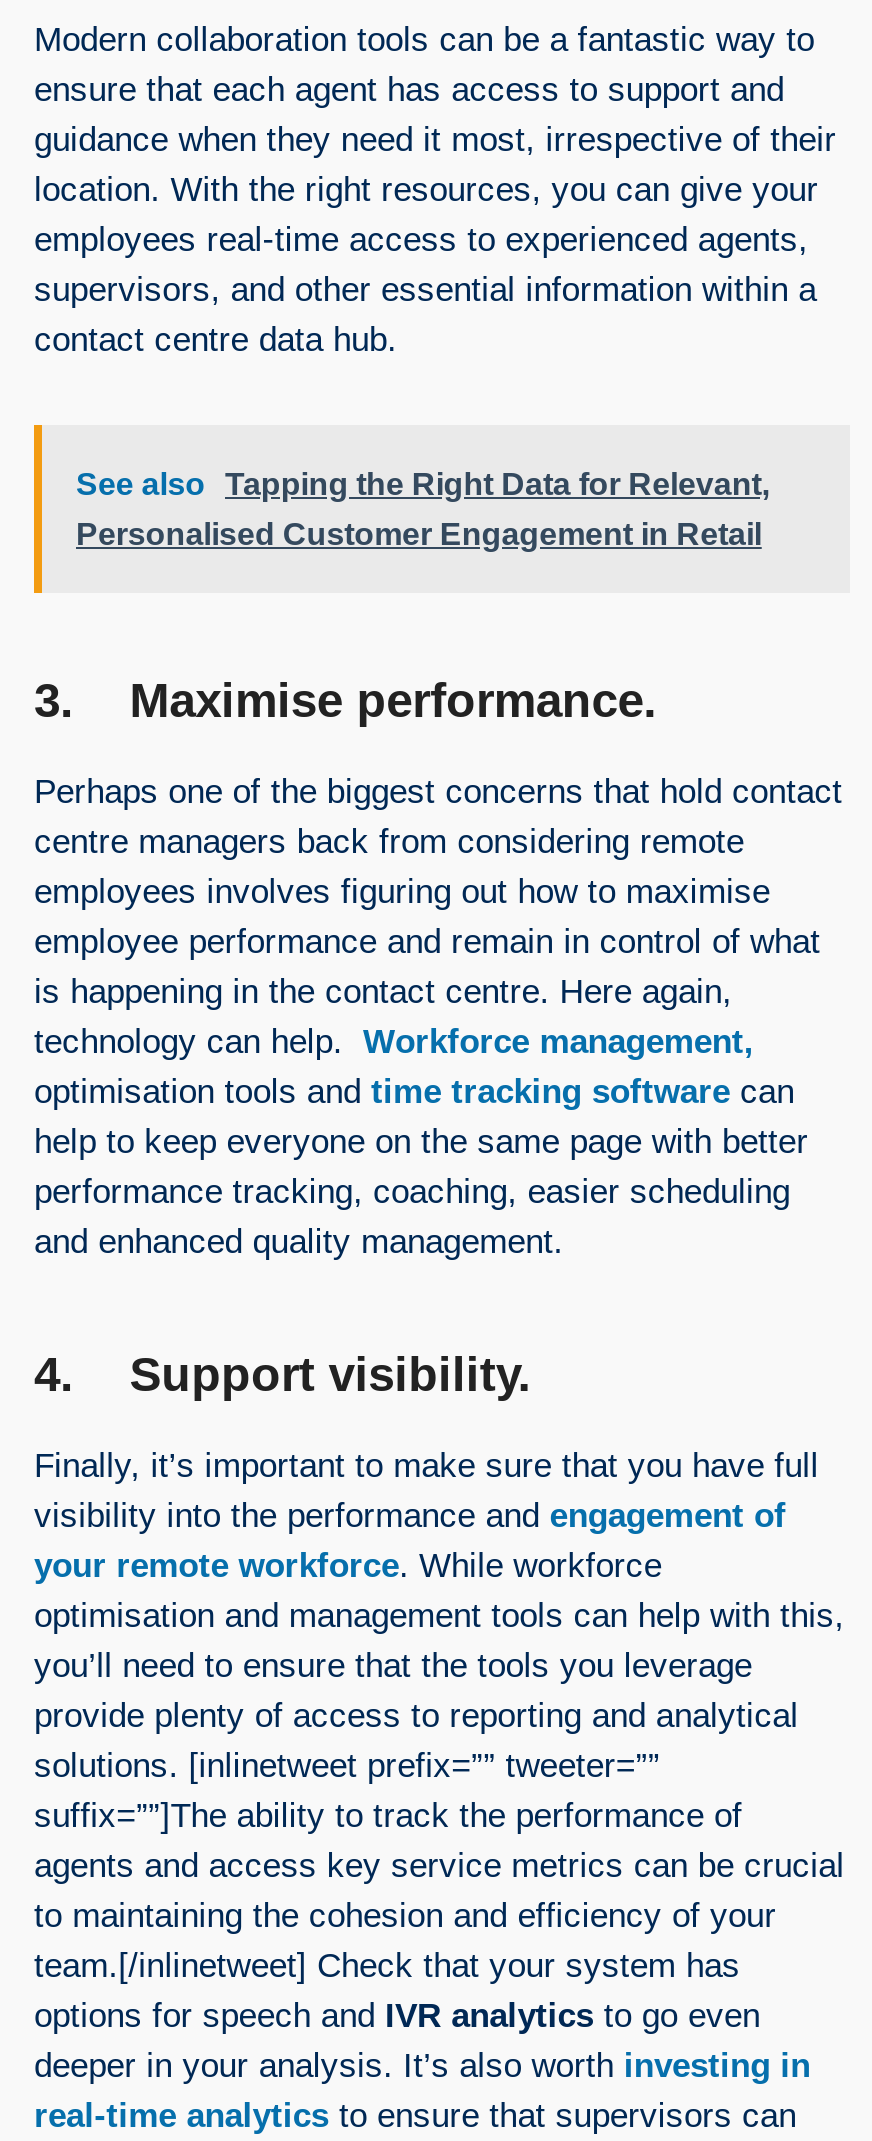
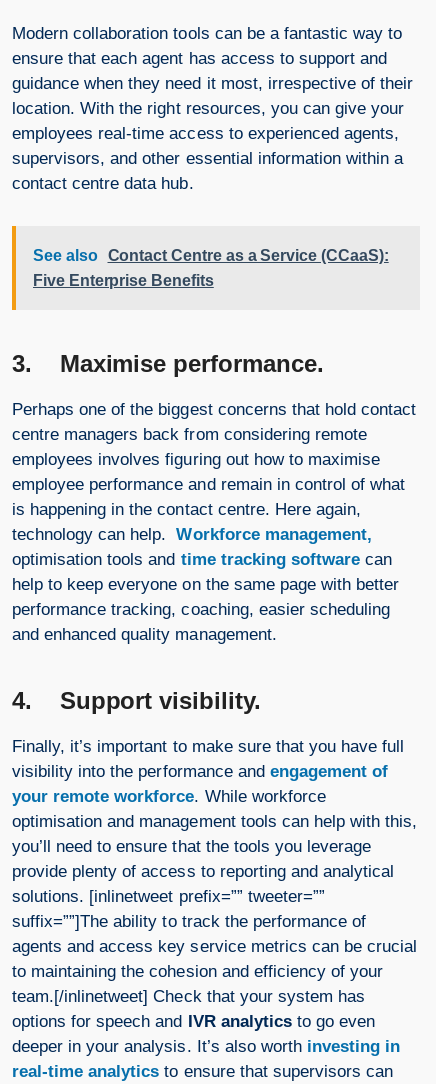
[76,467,769,501] See also Tapping the Right Data for Relevant, -> [33,247,389,264] See also Contact Centre as a Service (CCaaS):
[76,517,762,551] Personalised Customer Engagement in Retail -> [33,272,214,289] Five Enterprise Benefits

